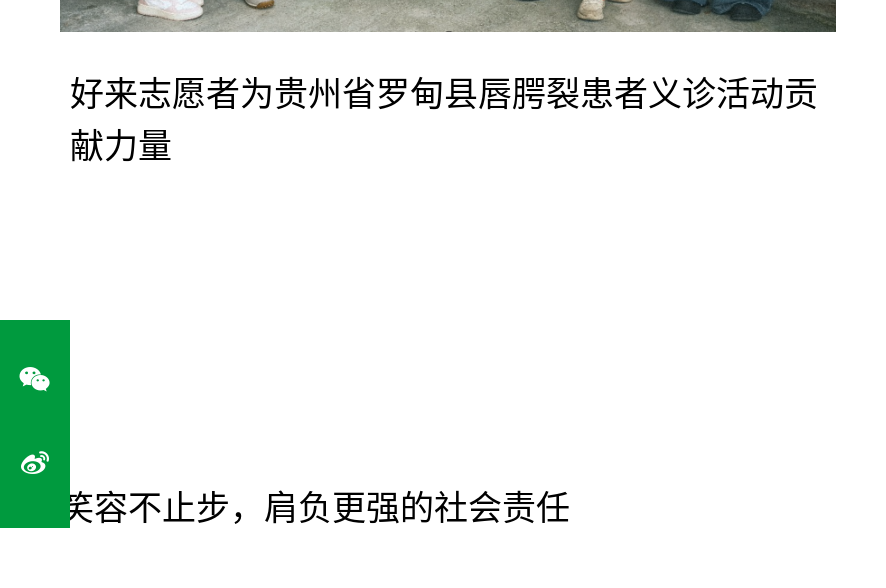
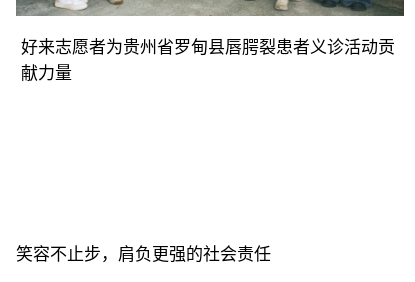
[6,318,72,530] [image] -> none

